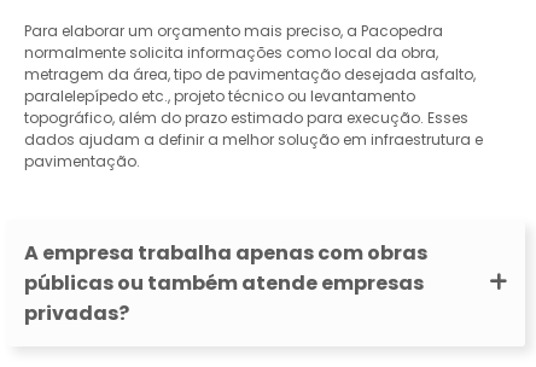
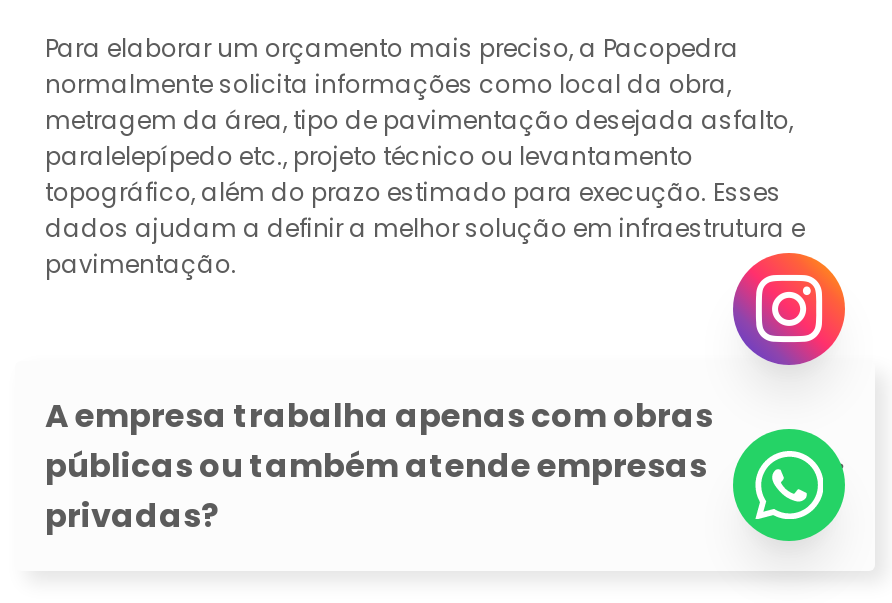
none -> [731,251,847,371] [image]
none -> [731,427,847,547] [image]

